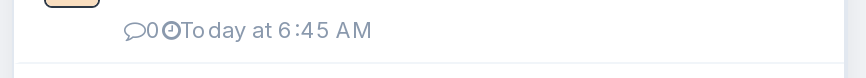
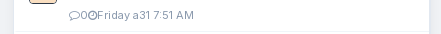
[146,16,372,44] 0 Today at 6:45 AM -> [80,8,194,22] 0 Friday a31 7:51 AM

